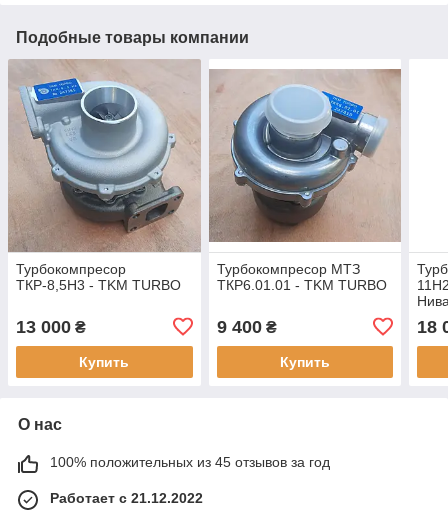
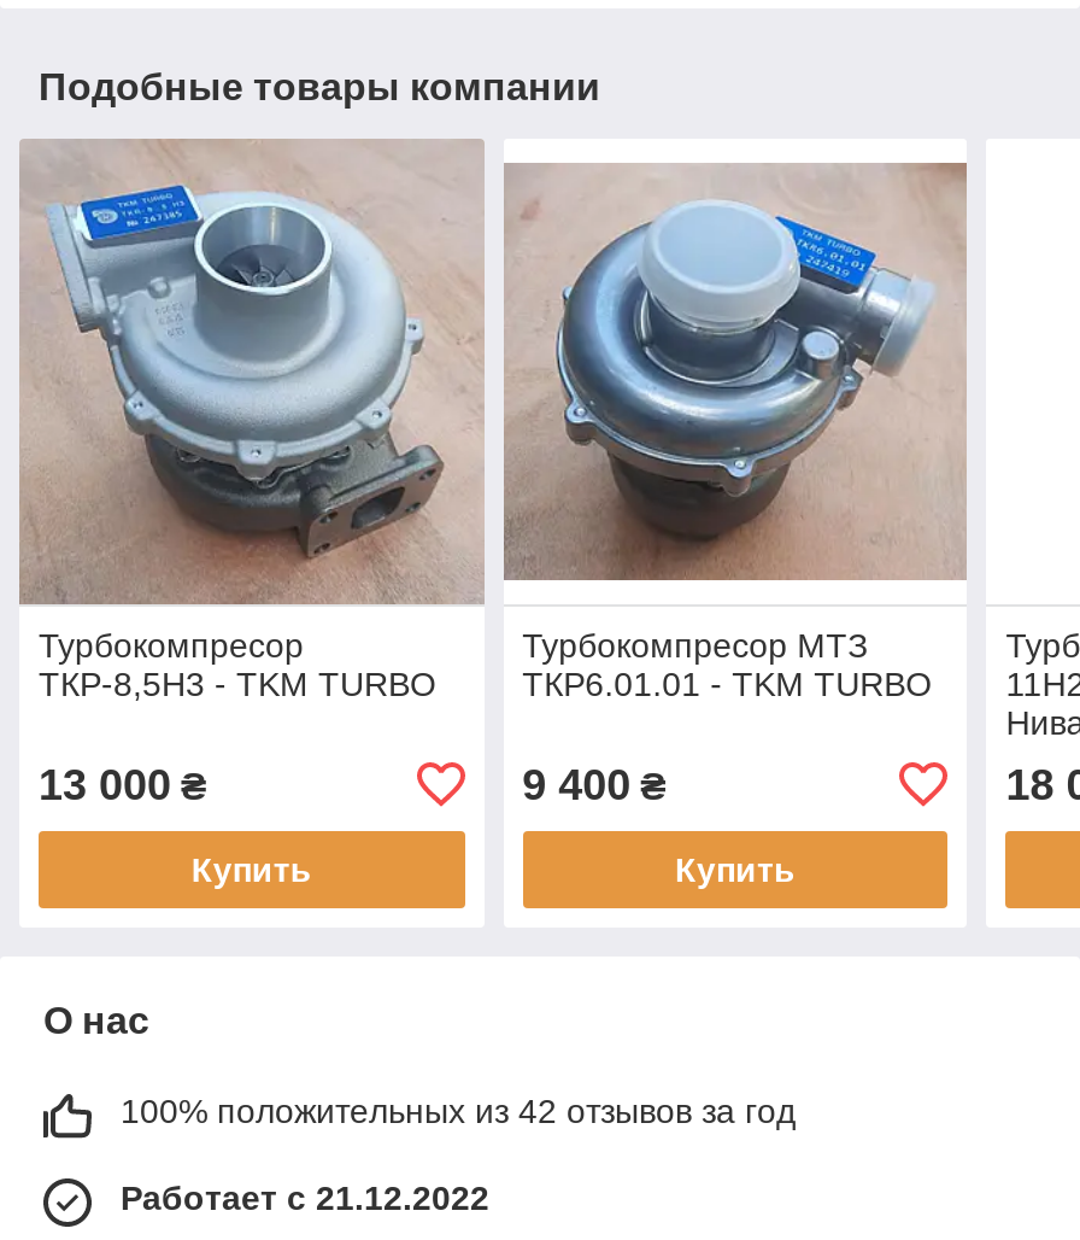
[50,454,330,470] 100% положительных из 45 отзывов за год -> [121,1091,796,1130] 100% положительных из 42 отзывов за год

